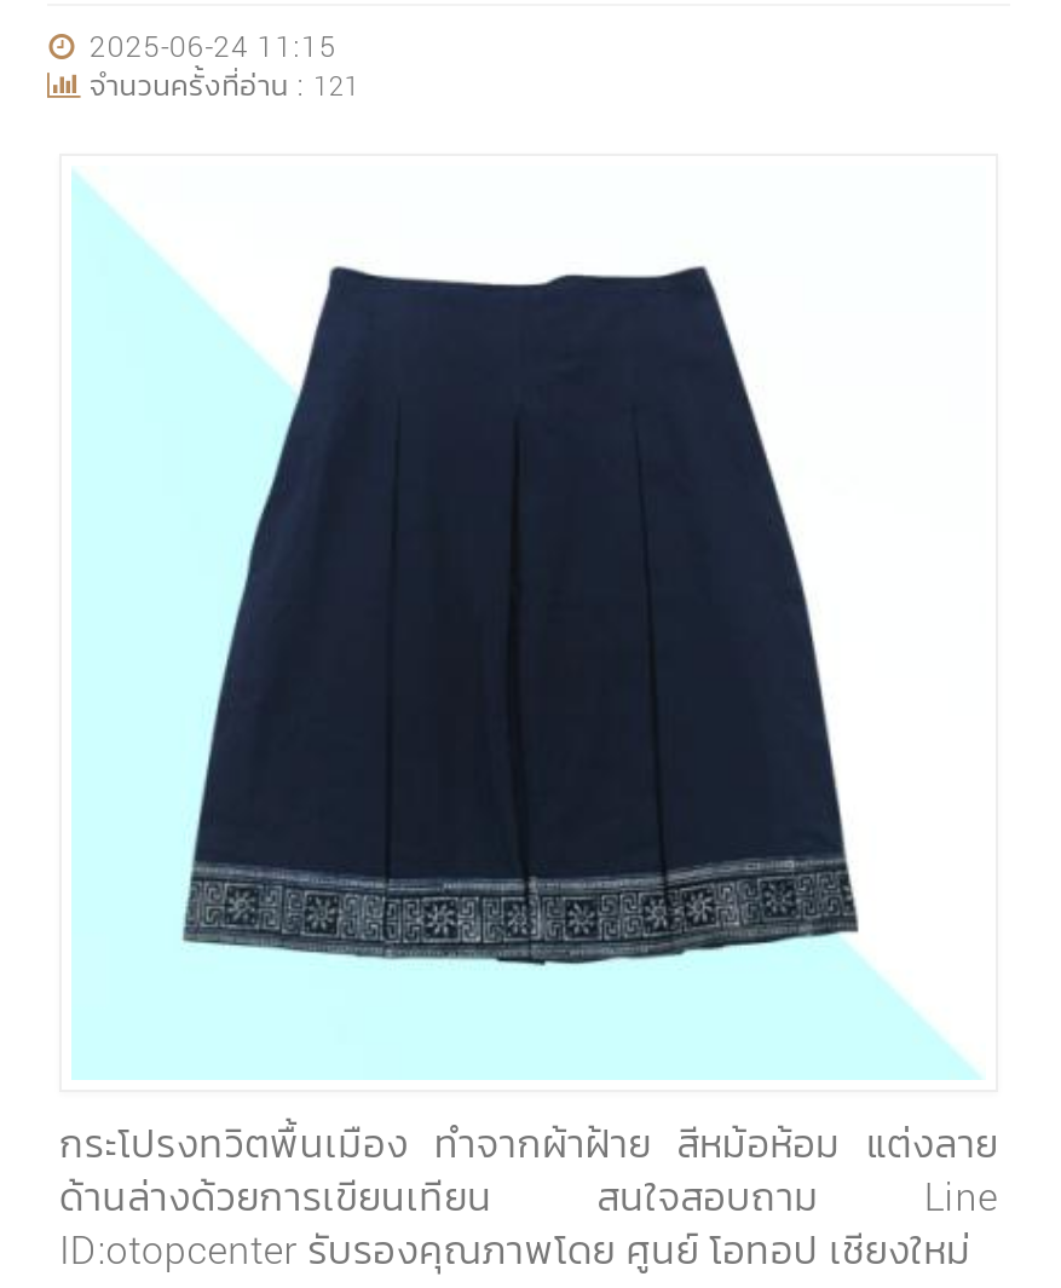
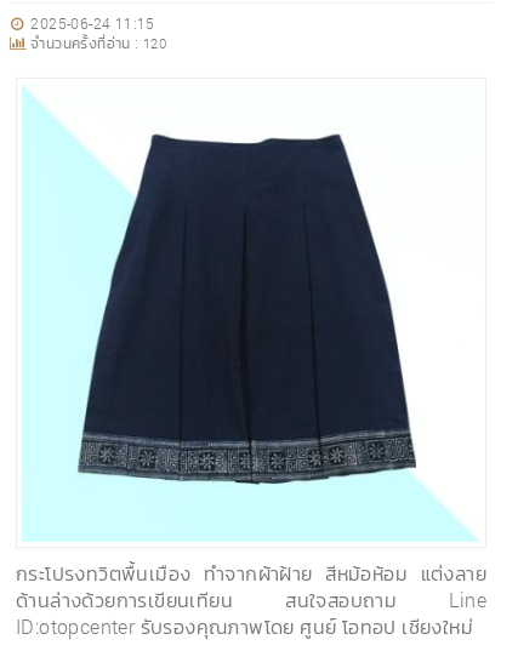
[81,64,360,103] จำนวนครั้งที่อ่าน : 121 -> [27,33,166,52] จำนวนครั้งที่อ่าน : 120

